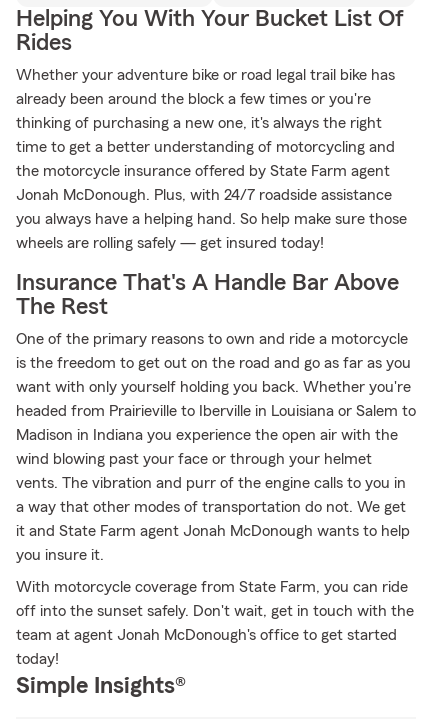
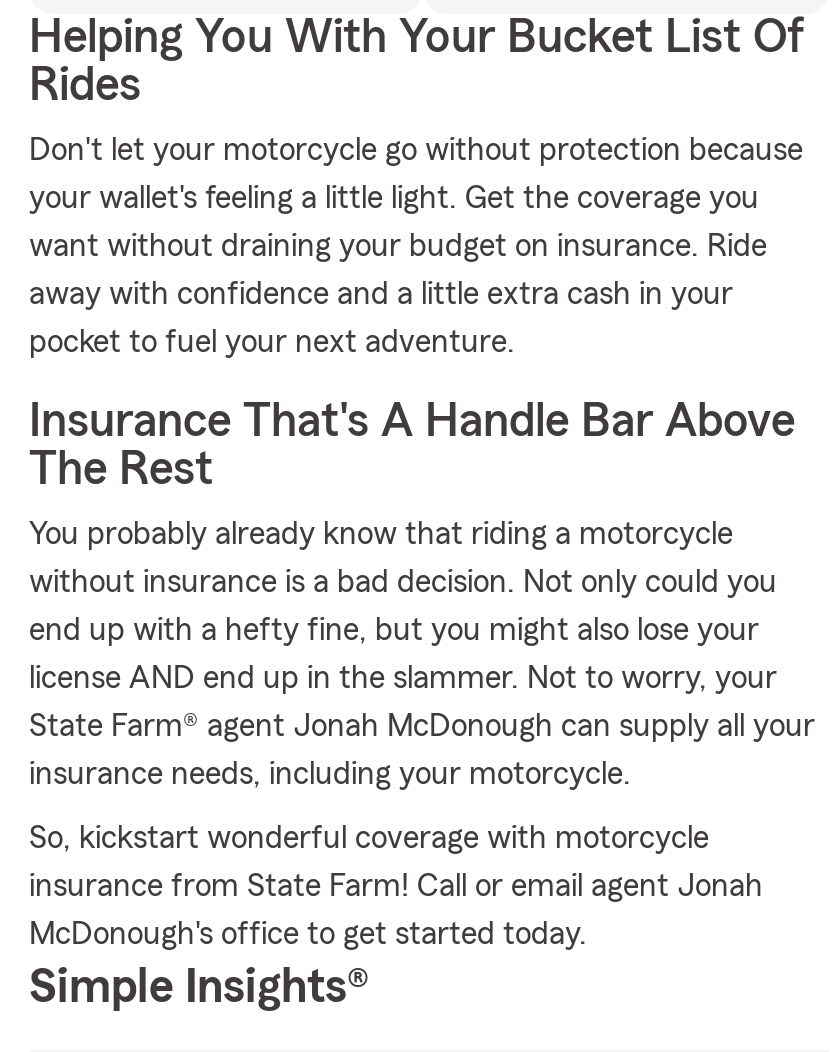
[16,67,407,251] Whether your adventure bike or road legal trail bike has | already been around the block a few times or you're | thinking of purchasing a new one, it's always the right | time to get a better understanding of motorcycling and | the motorcycle insurance offered by State Farm agent | Jonah McDonough. Plus, with 24/7 roadside assistance | you always have a helping hand. So help make sure those | wheels are rolling safely — get insured today! -> [29,134,803,358] Don't let your motorcycle go without protection because | your wallet's feeling a little light. Get the coverage you | want without draining your budget on insurance. Ride | away with confidence and a little extra cash in your | pocket to fuel your next adventure.
[16,331,416,667] One of the primary reasons to own and ride a motorcycle | is the freedom to get out on the road and go as far as you | want with only yourself holding you back. Whether you're | headed from Prairieville to Iberville in Louisiana or Salem to | Madison in Indiana you experience the open air with the | wind blowing past your face or through your helmet | vents. The vibration and purr of the engine calls to you in | a way that other modes of transportation do not. We get | it and State Farm agent Jonah McDonough wants to help | you insure it. | With motorcycle coverage from State Farm, you can ride | off into the sunset safely. Don't wait, get in touch with the | team at agent Jonah McDonough's office to get started | today! -> [29,518,815,950] You probably already know that riding a motorcycle | without insurance is a bad decision. Not only could you | end up with a hefty fine, but you might also lose your | license AND end up in the slammer. Not to worry, your | State Farm® agent Jonah McDonough can supply all your | insurance needs, including your motorcycle. | So, kickstart wonderful coverage with motorcycle | insurance from State Farm! Call or email agent Jonah | McDonough's office to get started today.

